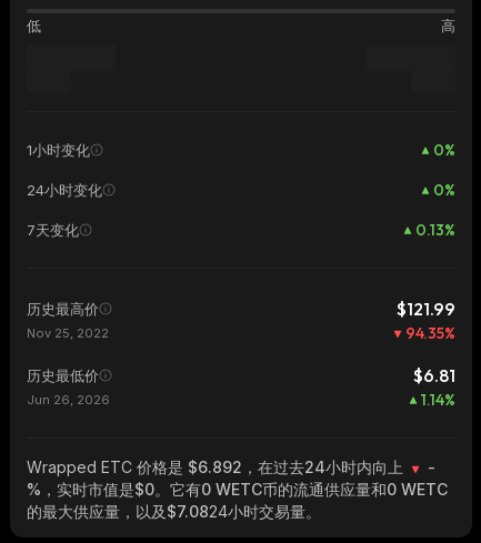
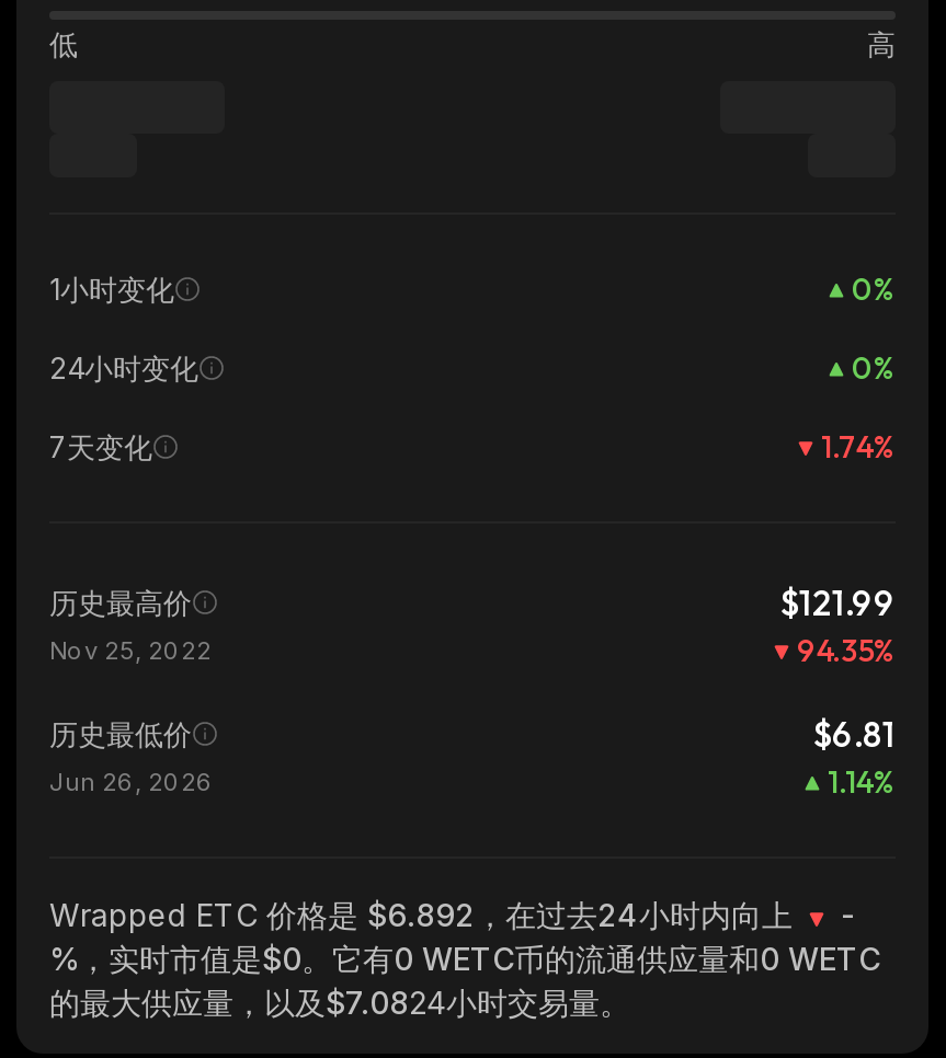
[415,220,455,240] 0.13% -> [821,427,896,467] 1.74%

